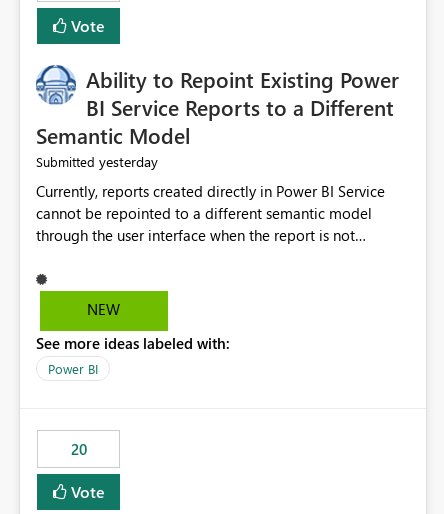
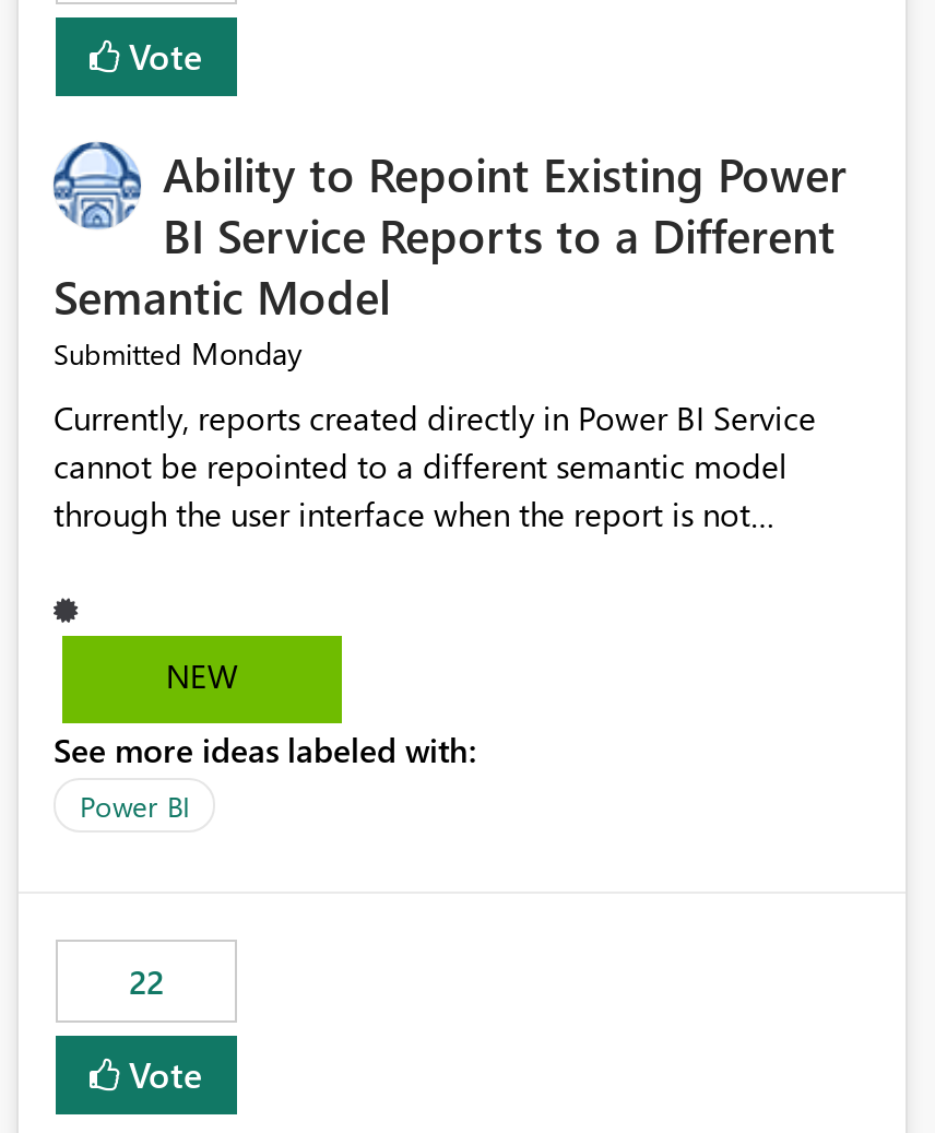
[36,152,158,171] Submitted yesterday -> [54,333,303,375] Submitted Monday
[70,439,86,459] 20 -> [129,960,164,1004] 22

